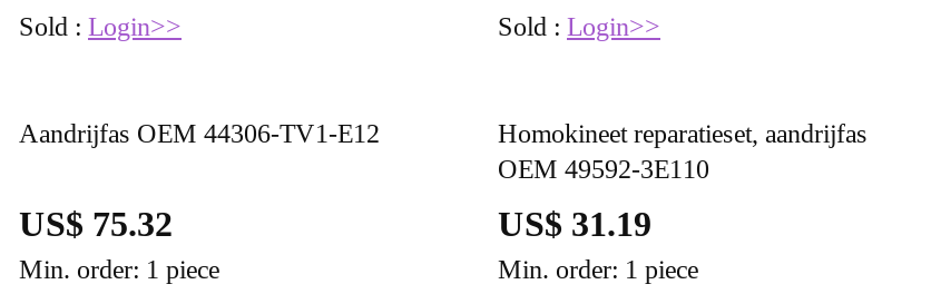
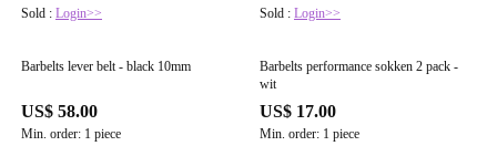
[19,117,380,148] Aandrijfas OEM 44306-TV1-E12 -> [21,58,191,74] Barbelts lever belt - black 10mm
[498,117,868,184] Homokineet reparatieset, aandrijfas | OEM 49592-3E110 -> [260,58,458,91] Barbelts performance sokken 2 pack - | wit
[19,204,173,242] US$ 75.32 -> [21,101,98,120] US$ 58.00
[498,204,651,242] US$ 31.19 -> [260,101,336,120] US$ 17.00

